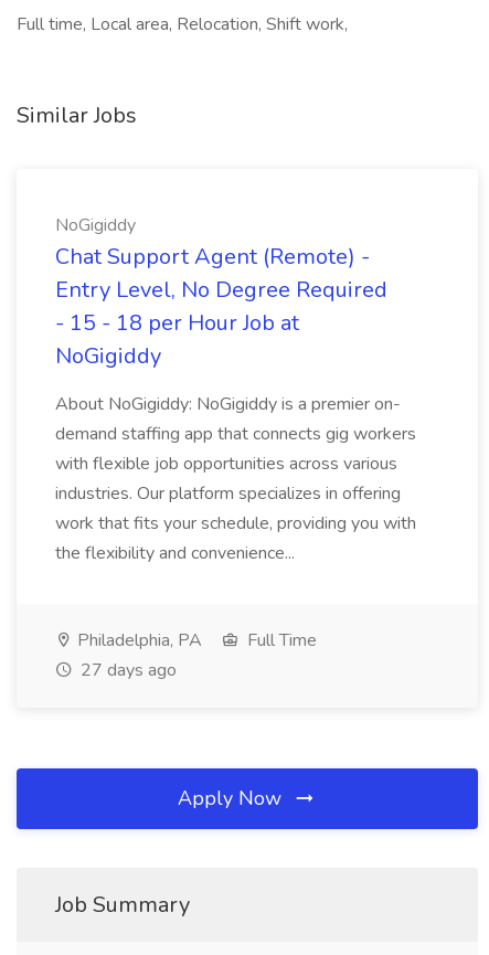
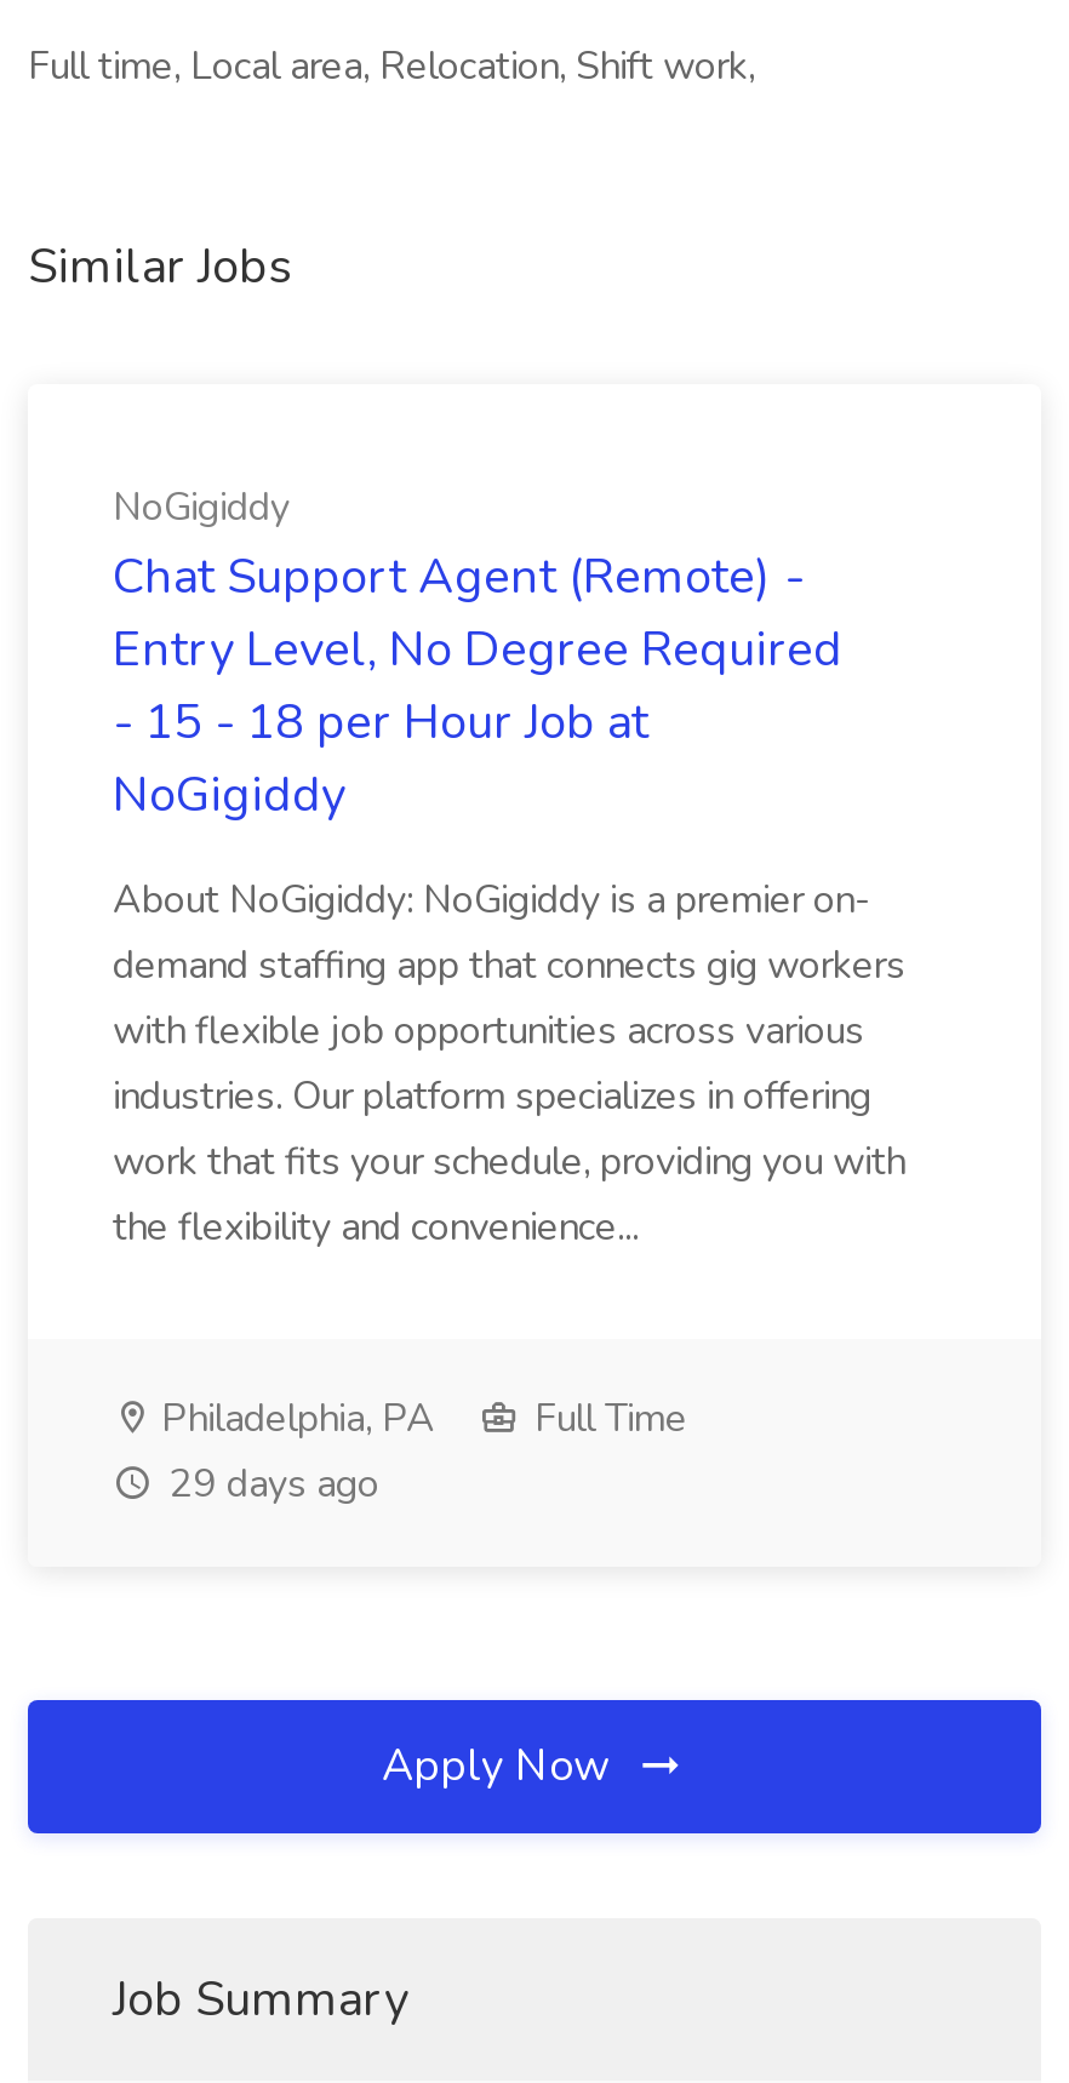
[76,658,177,682] 27 days ago -> [159,1458,379,1511] 29 days ago

